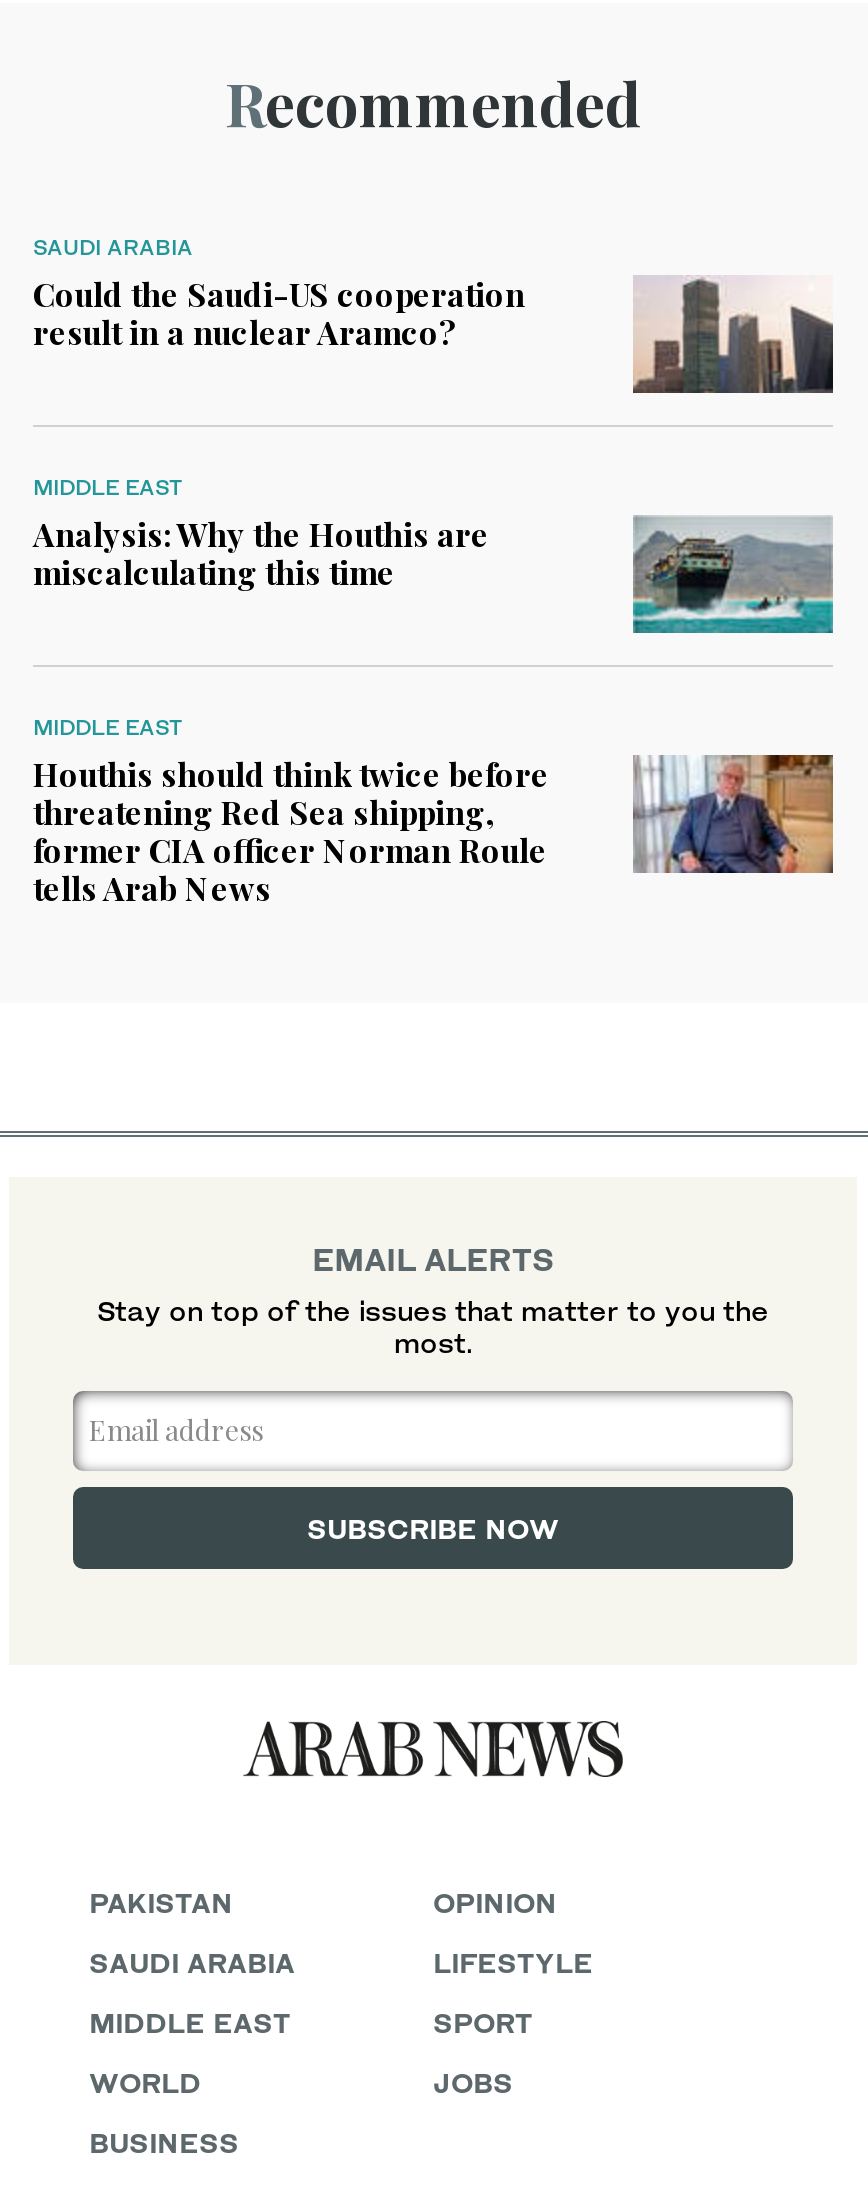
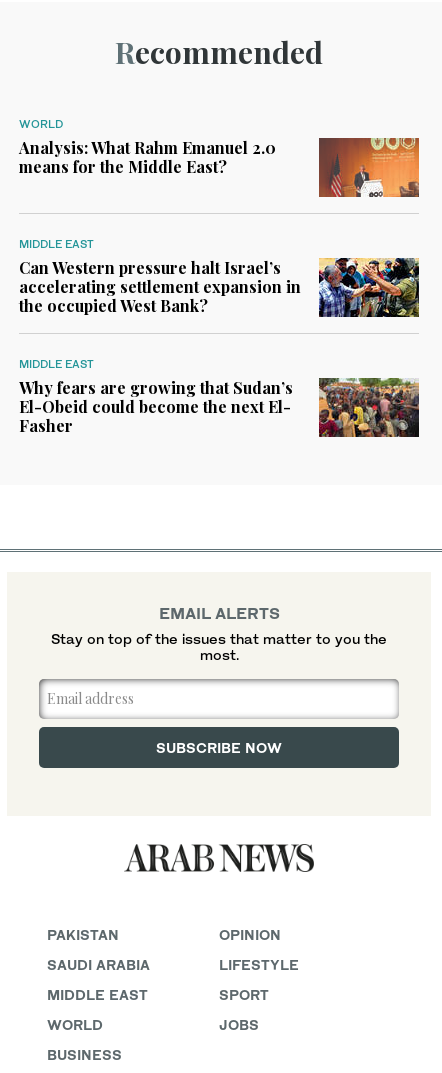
[33,233,525,353] SAUDI ARABIA | Could the Saudi-US cooperation | result in a nuclear Aramco? -> [19,117,276,177] WORLD | Analysis: What Rahm Emanuel 2.0 | means for the Middle East?
[633,275,835,395] [image] -> [318,137,420,198] [image]
[33,513,489,593] Analysis: Why the Houthis are | miscalculating this time -> [19,257,301,316] Can Western pressure halt Israel’s | accelerating settlement expansion in | the occupied West Bank?
[631,515,835,635] [image] -> [318,257,420,318] [image]
[33,753,549,909] Houthis should think twice before | threatening Red Sea shipping, | former CIA officer Norman Roule | tells Arab News -> [19,377,293,436] Why fears are growing that Sudan’s | El-Obeid could become the next El- | Fasher
[633,753,835,875] [image] -> [318,377,420,438] [image]

